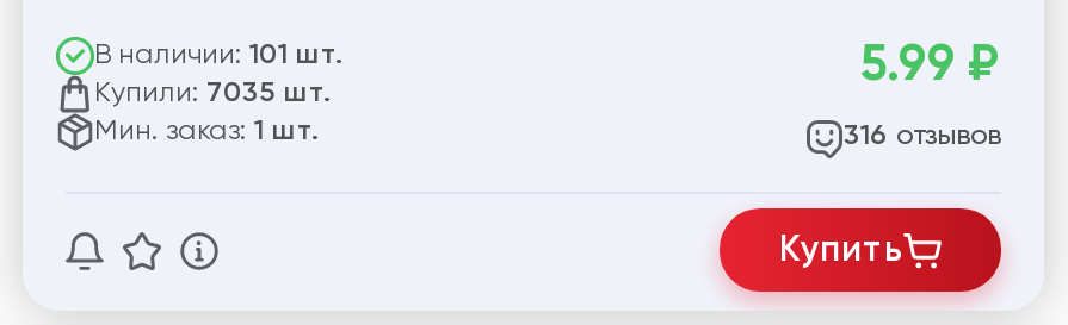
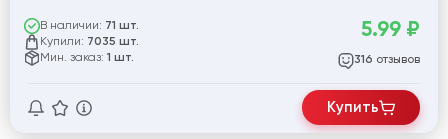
[94,38,342,71] В наличии: 101 шт. -> [40,18,139,32] В наличии: 71 шт.

